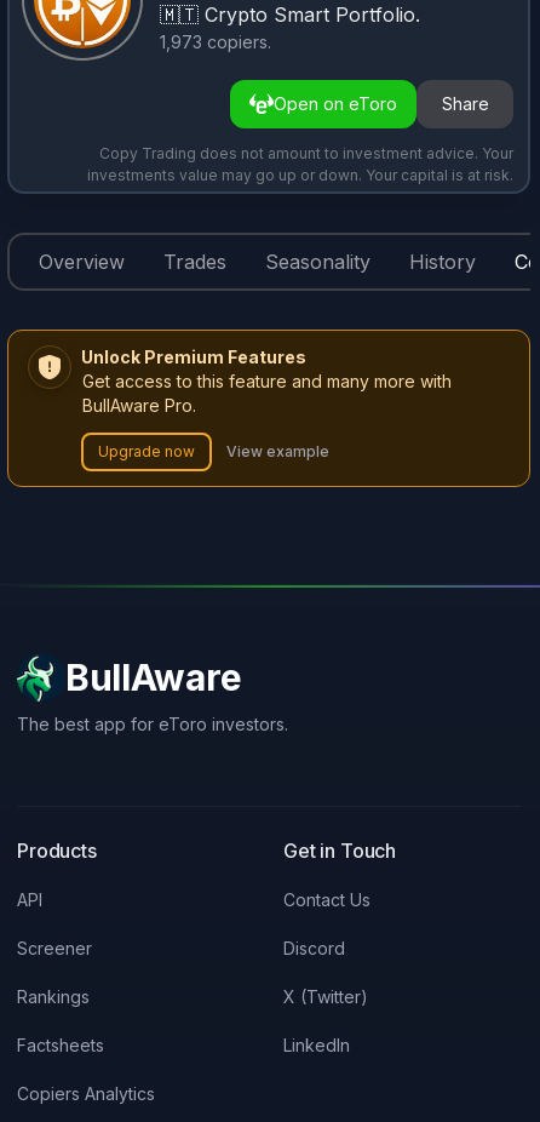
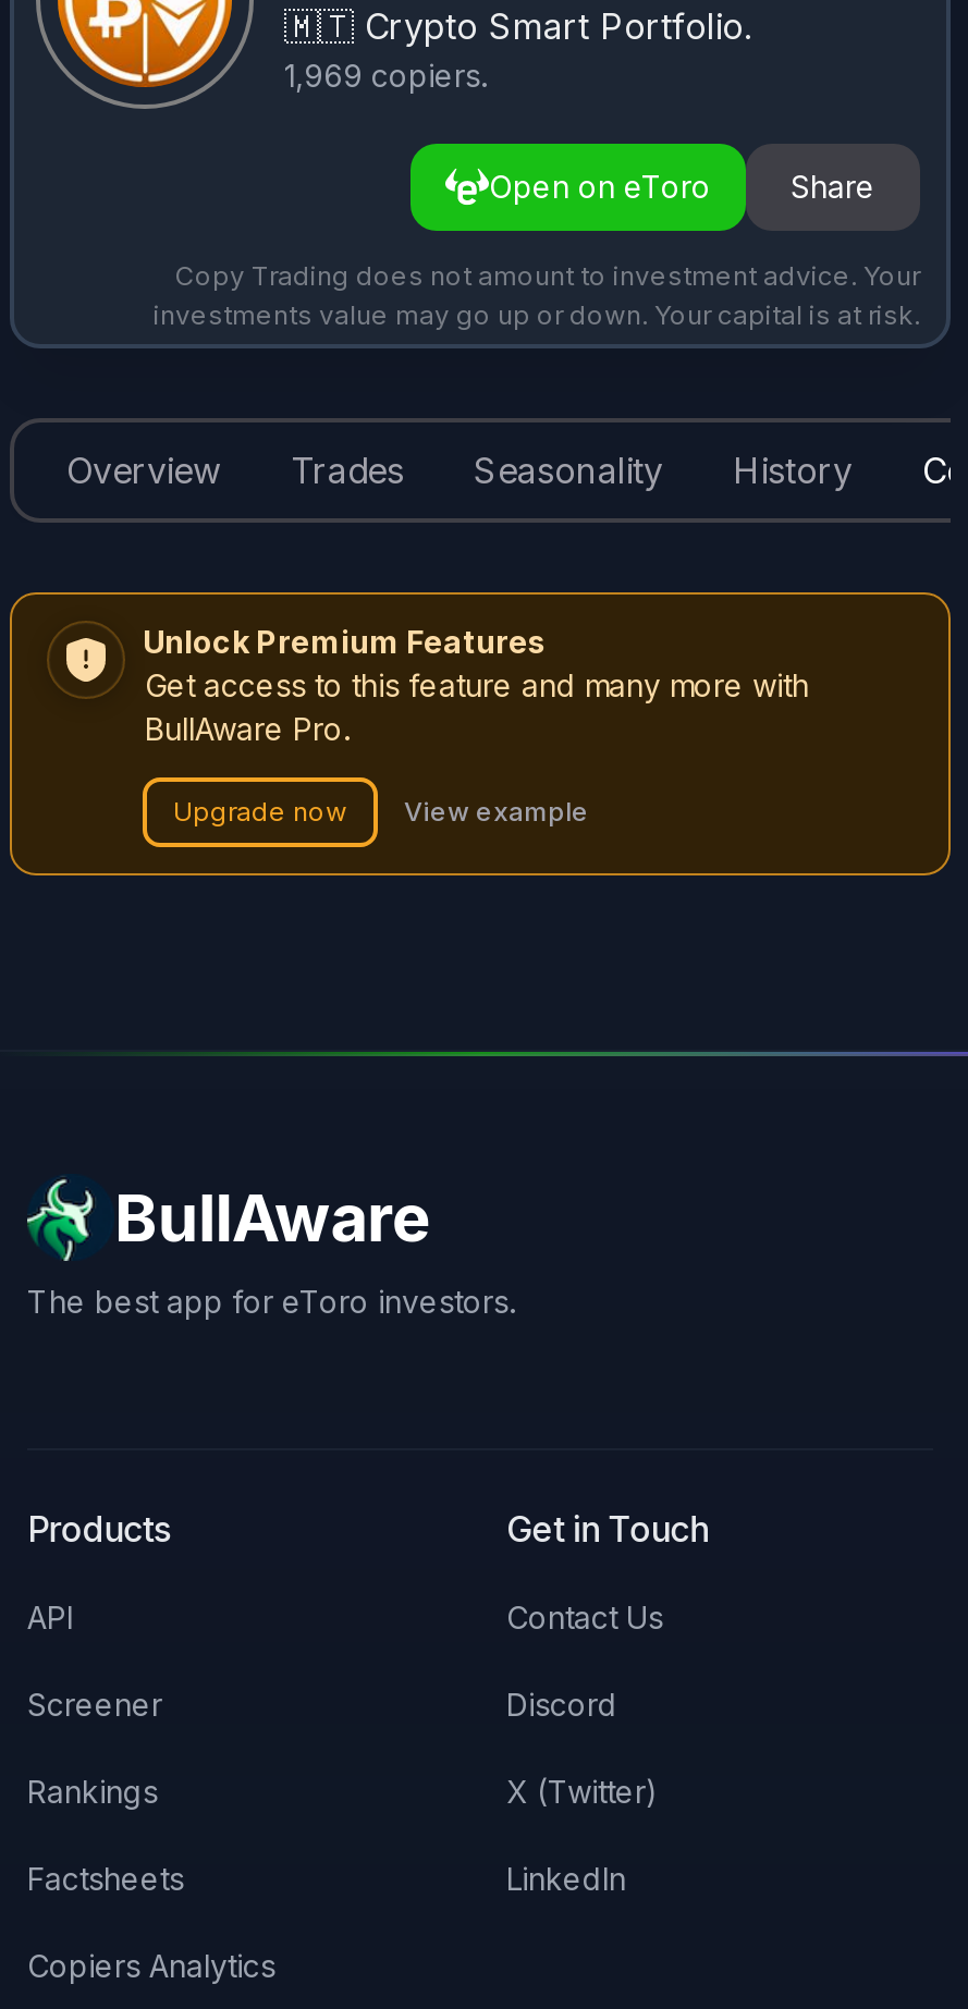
[160,32,271,52] 1,973 copiers. -> [284,57,487,94] 1,969 copiers.

